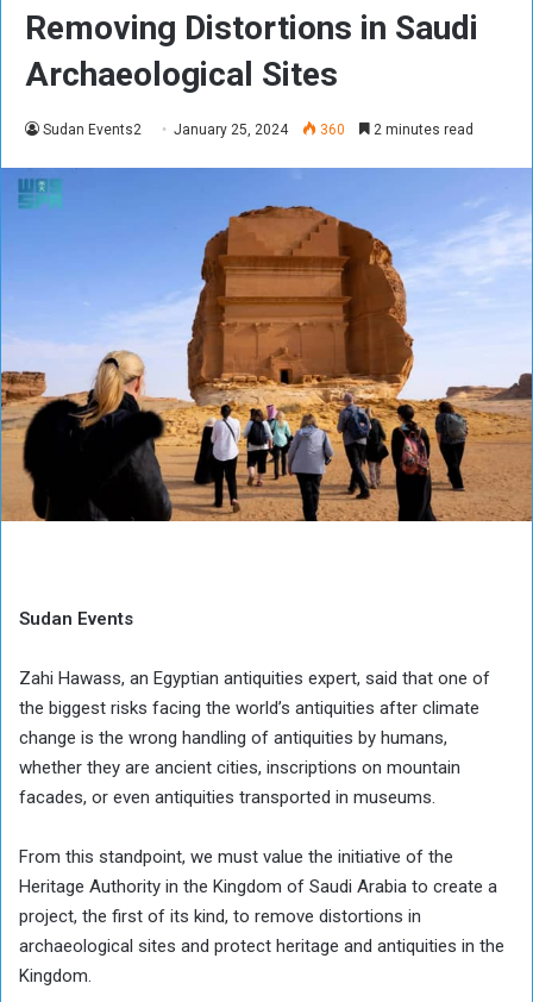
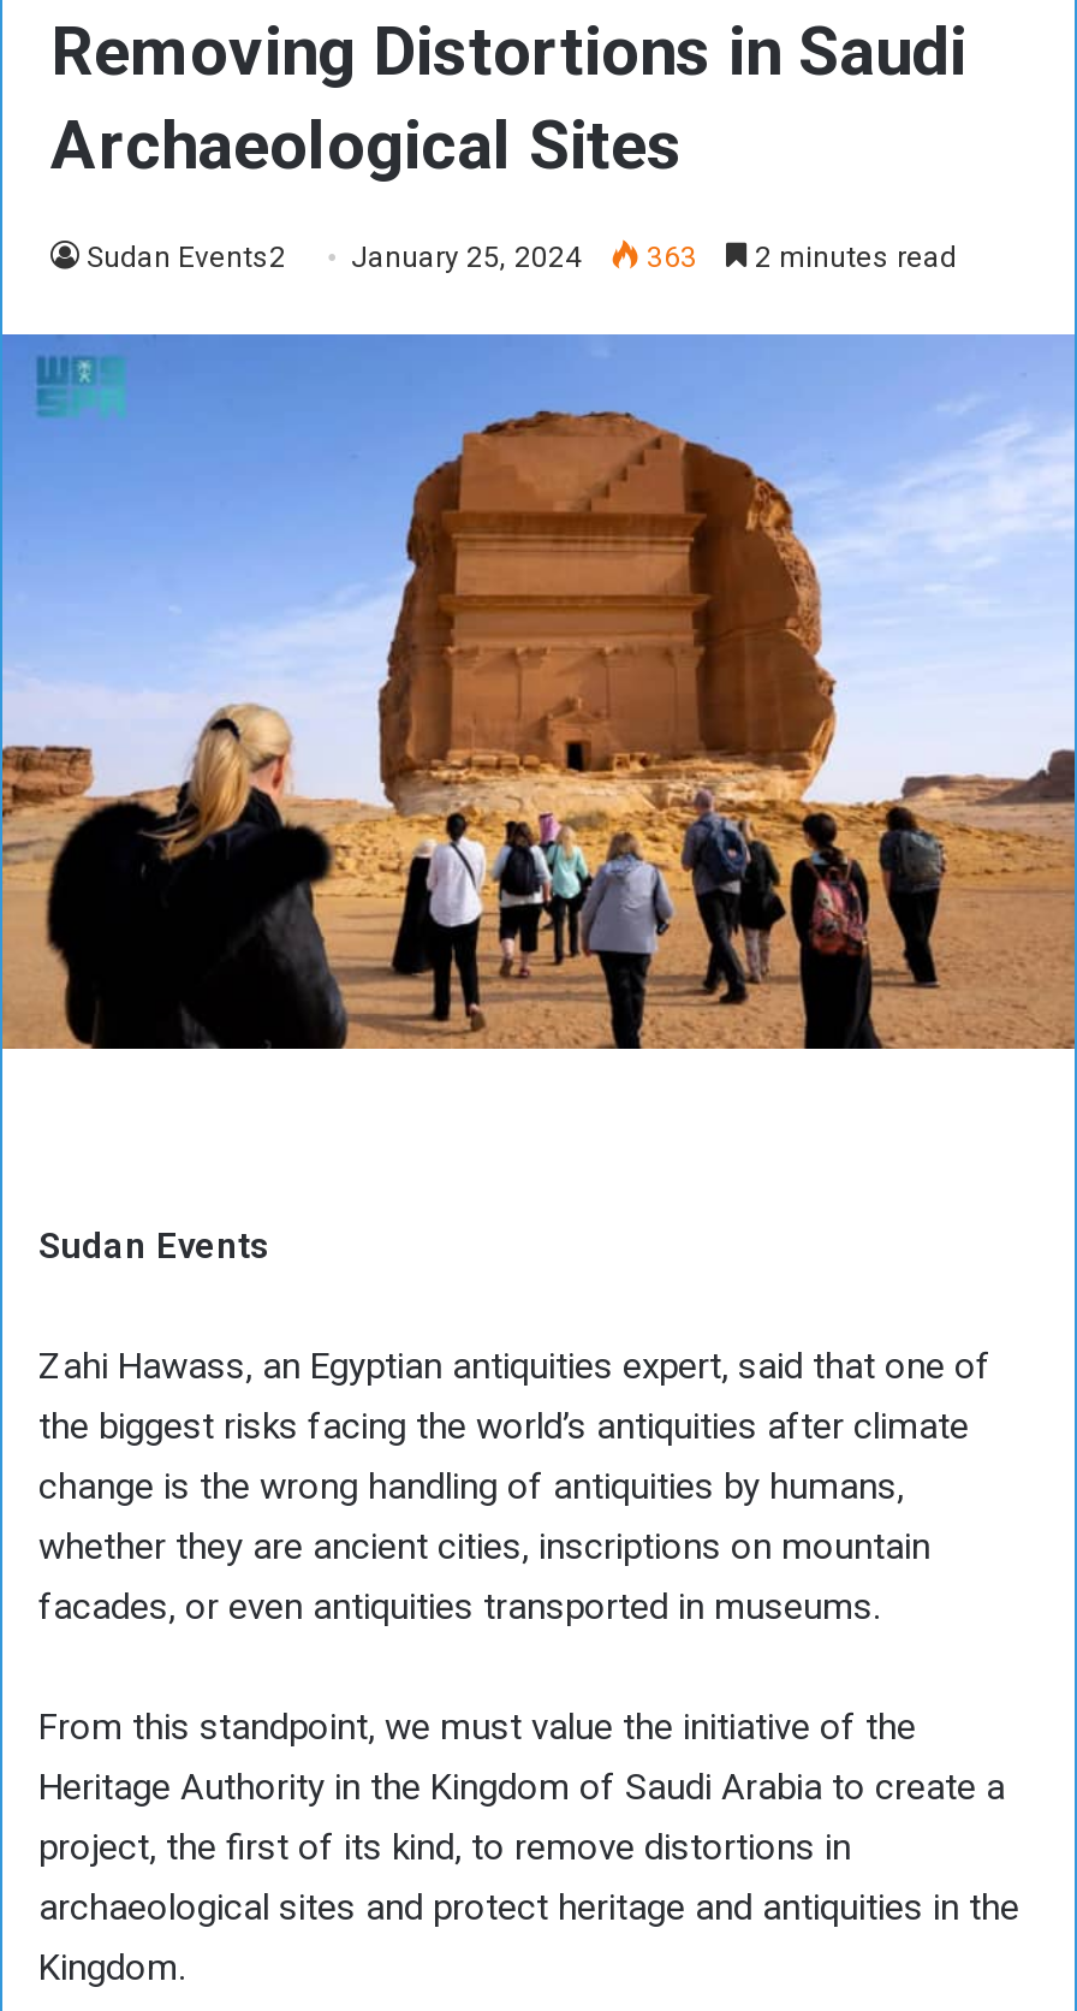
[43,121,474,138] Sudan Events2 January 25, 2024 360 2 minutes read -> [87,241,957,274] Sudan Events2 January 25, 2024 363 2 minutes read

